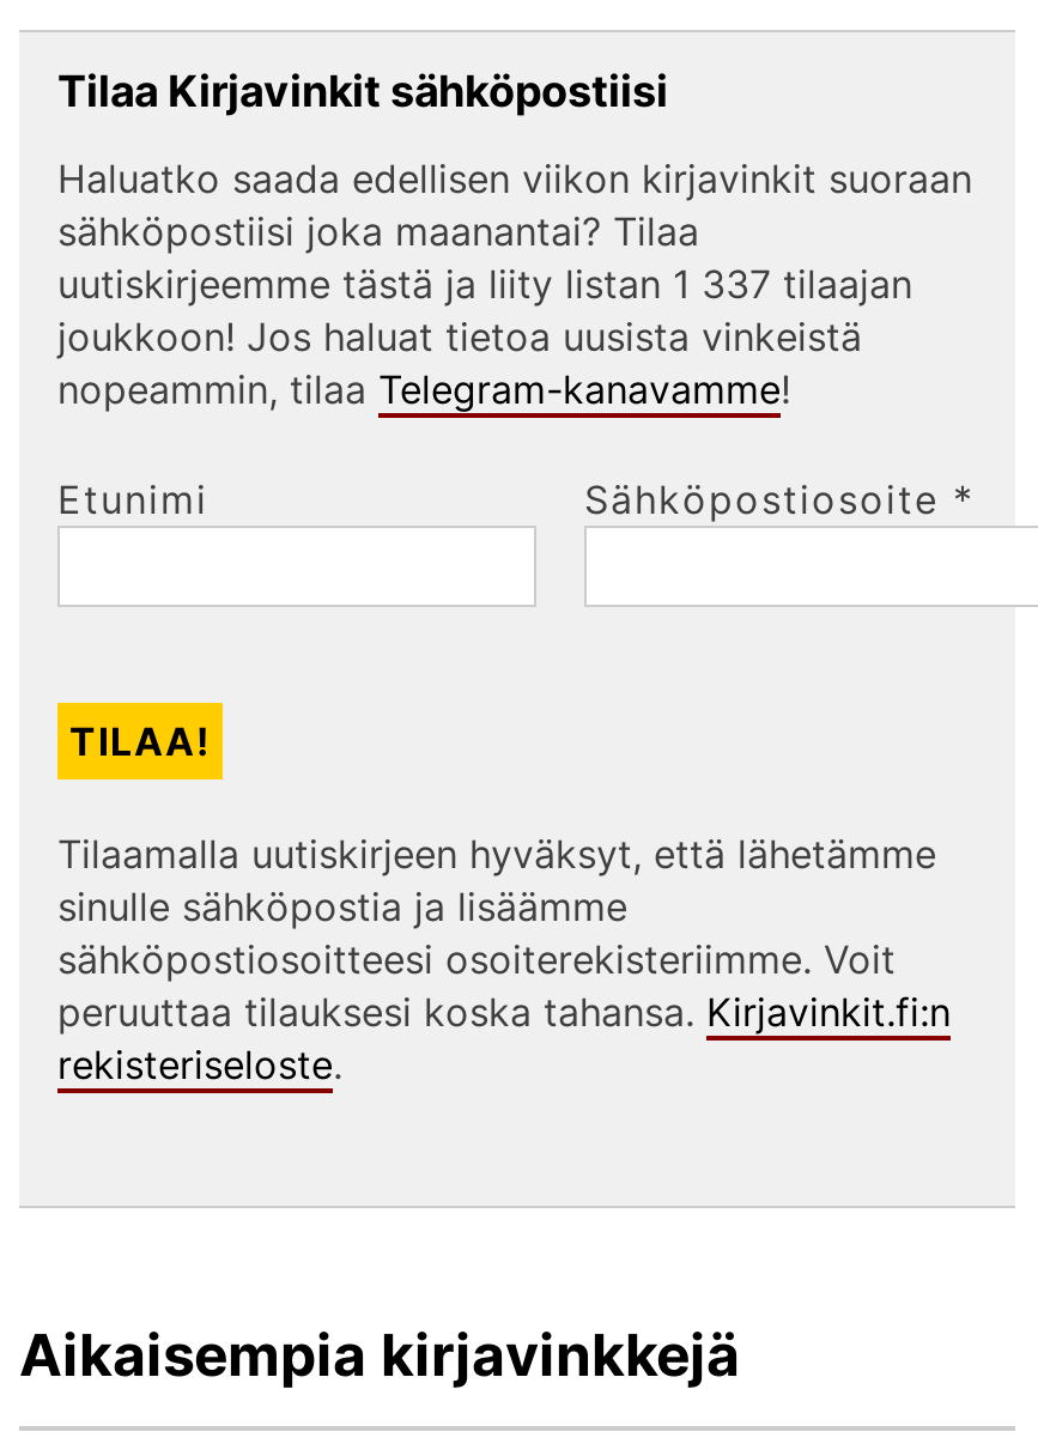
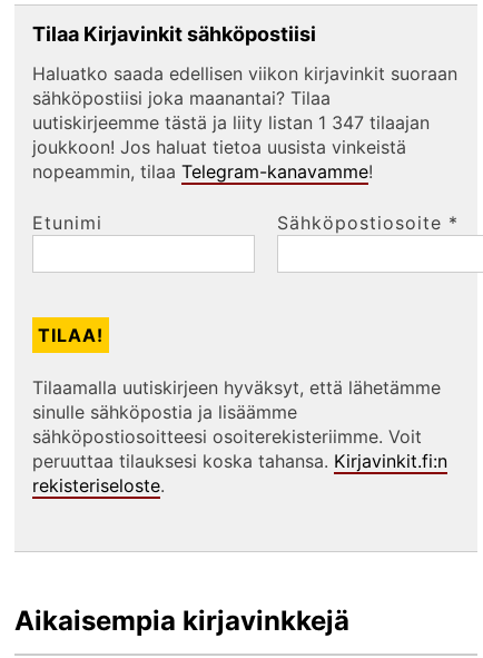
[57,259,912,307] uutiskirjeemme tästä ja liity listan 1 337 tilaajan -> [32,112,430,134] uutiskirjeemme tästä ja liity listan 1 347 tilaajan

